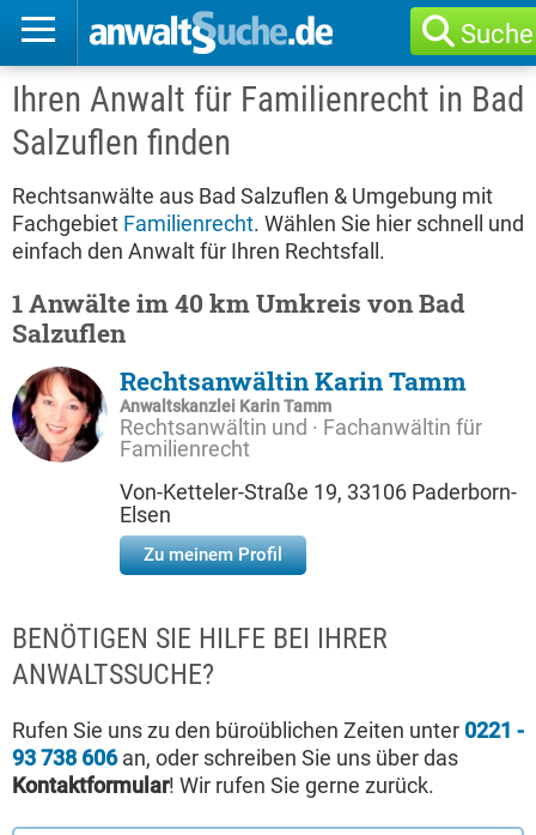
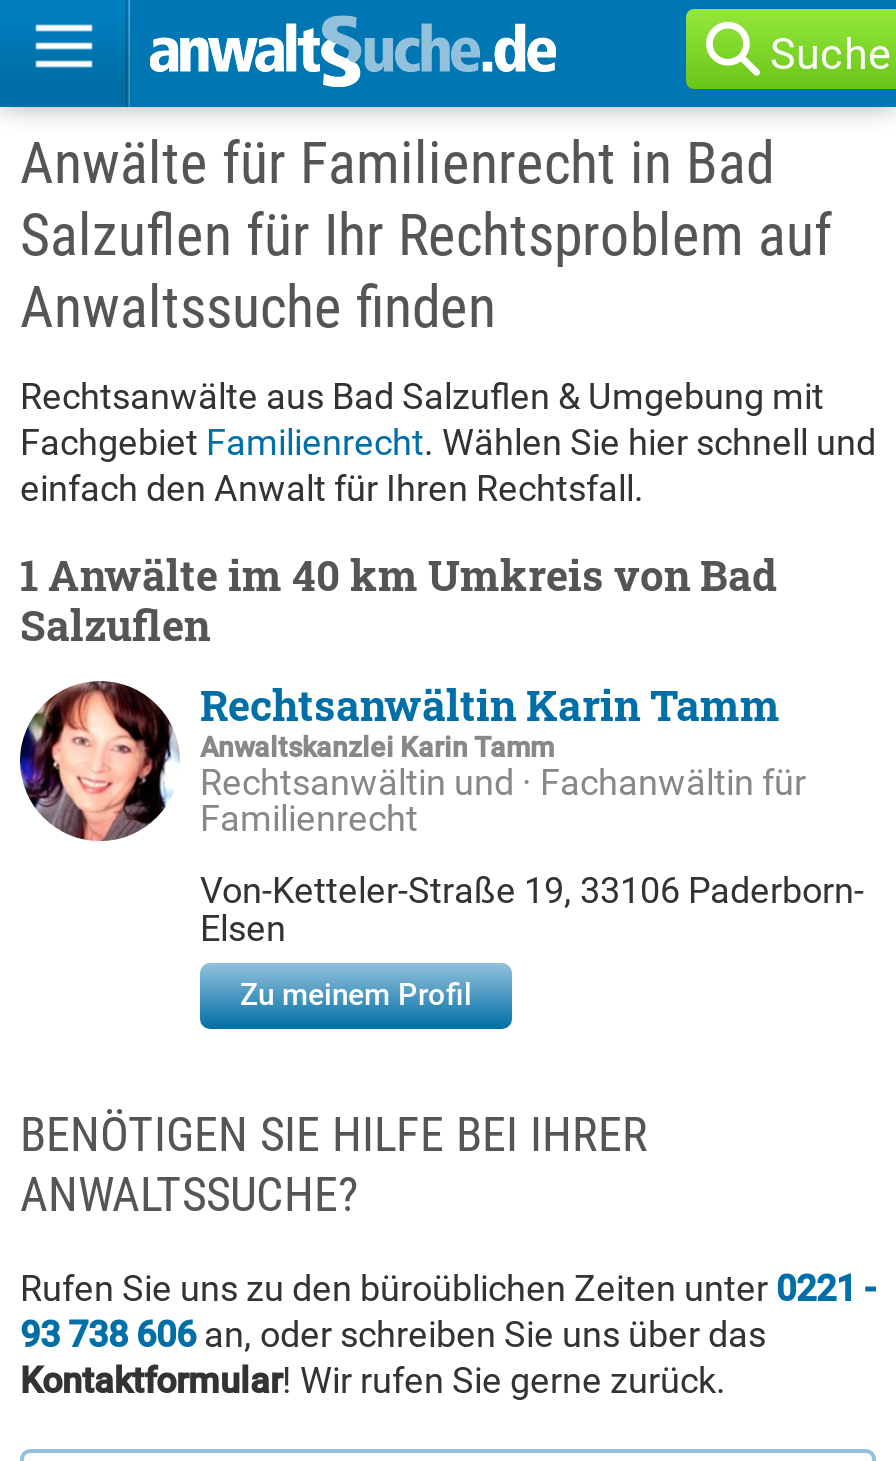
[12,79,524,163] Ihren Anwalt für Familienrecht in Bad | Salzuflen finden -> [20,129,832,341] Anwälte für Familienrecht in Bad | Salzuflen für Ihr Rechtsproblem auf | Anwaltssuche finden

